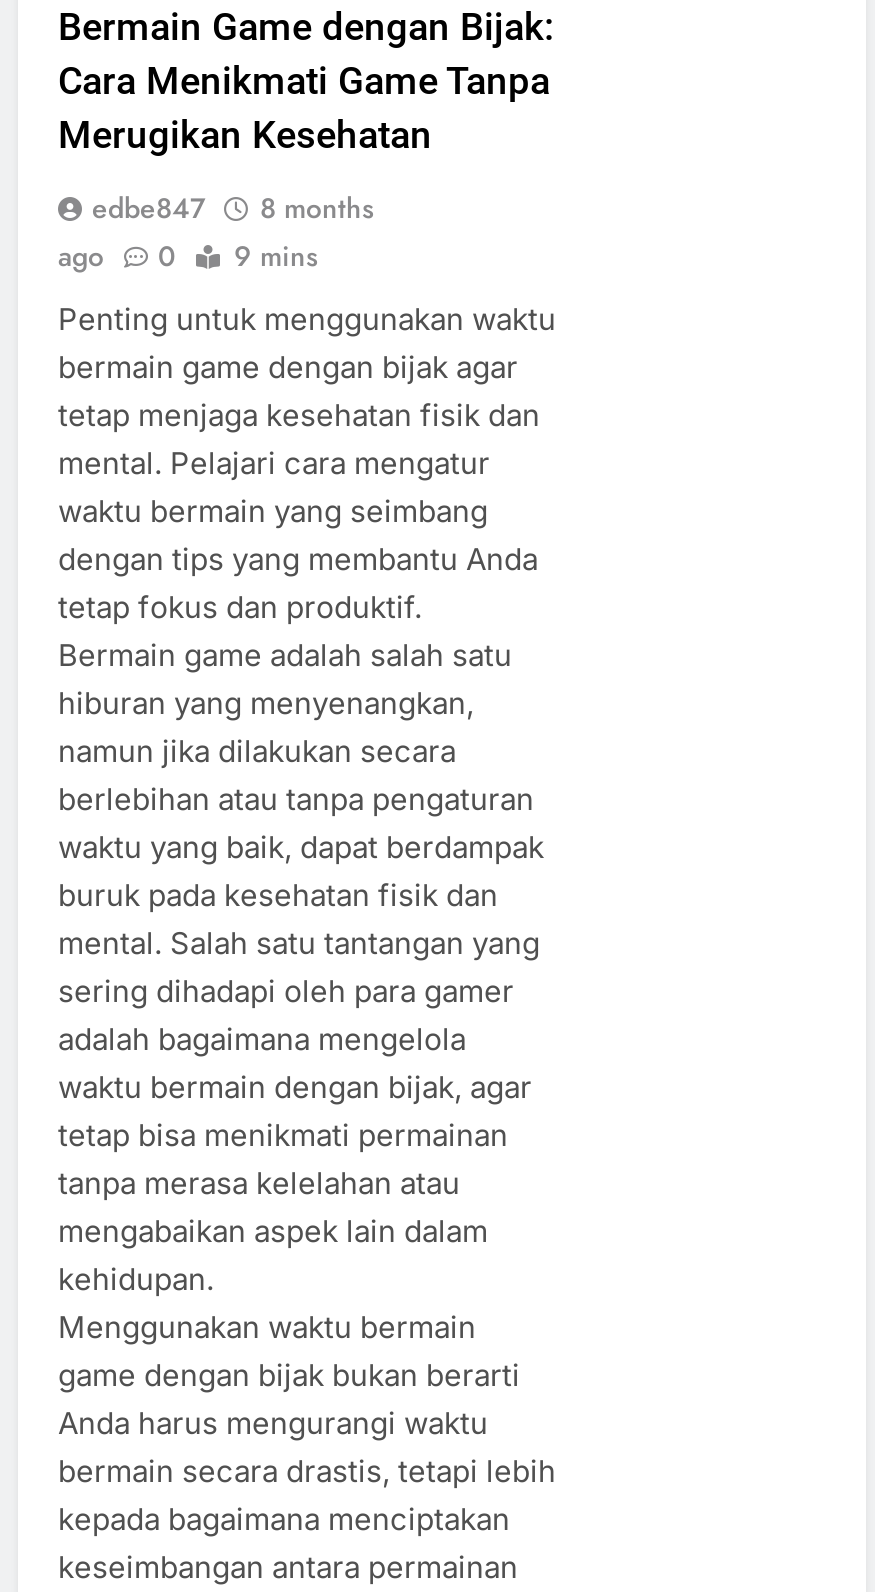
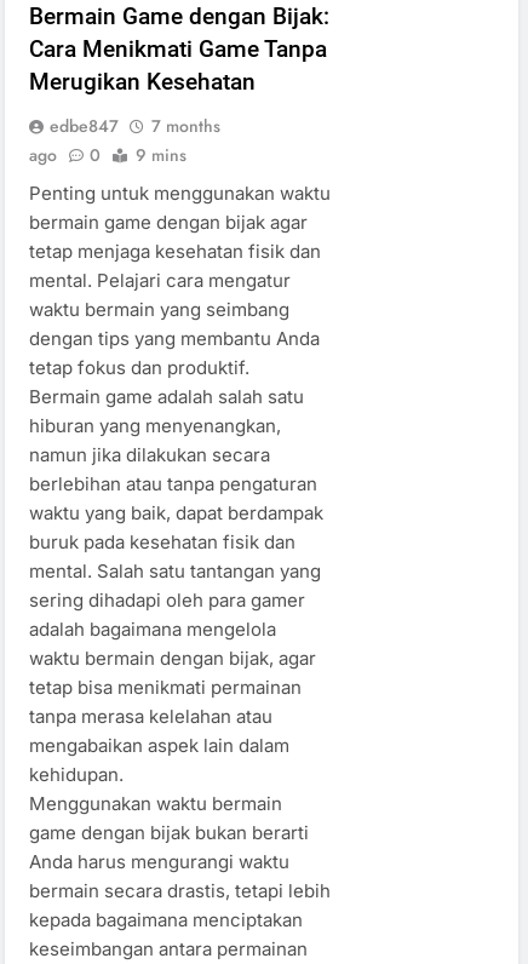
[92,188,374,228] edbe847 8 months -> [50,114,220,138] edbe847 7 months

